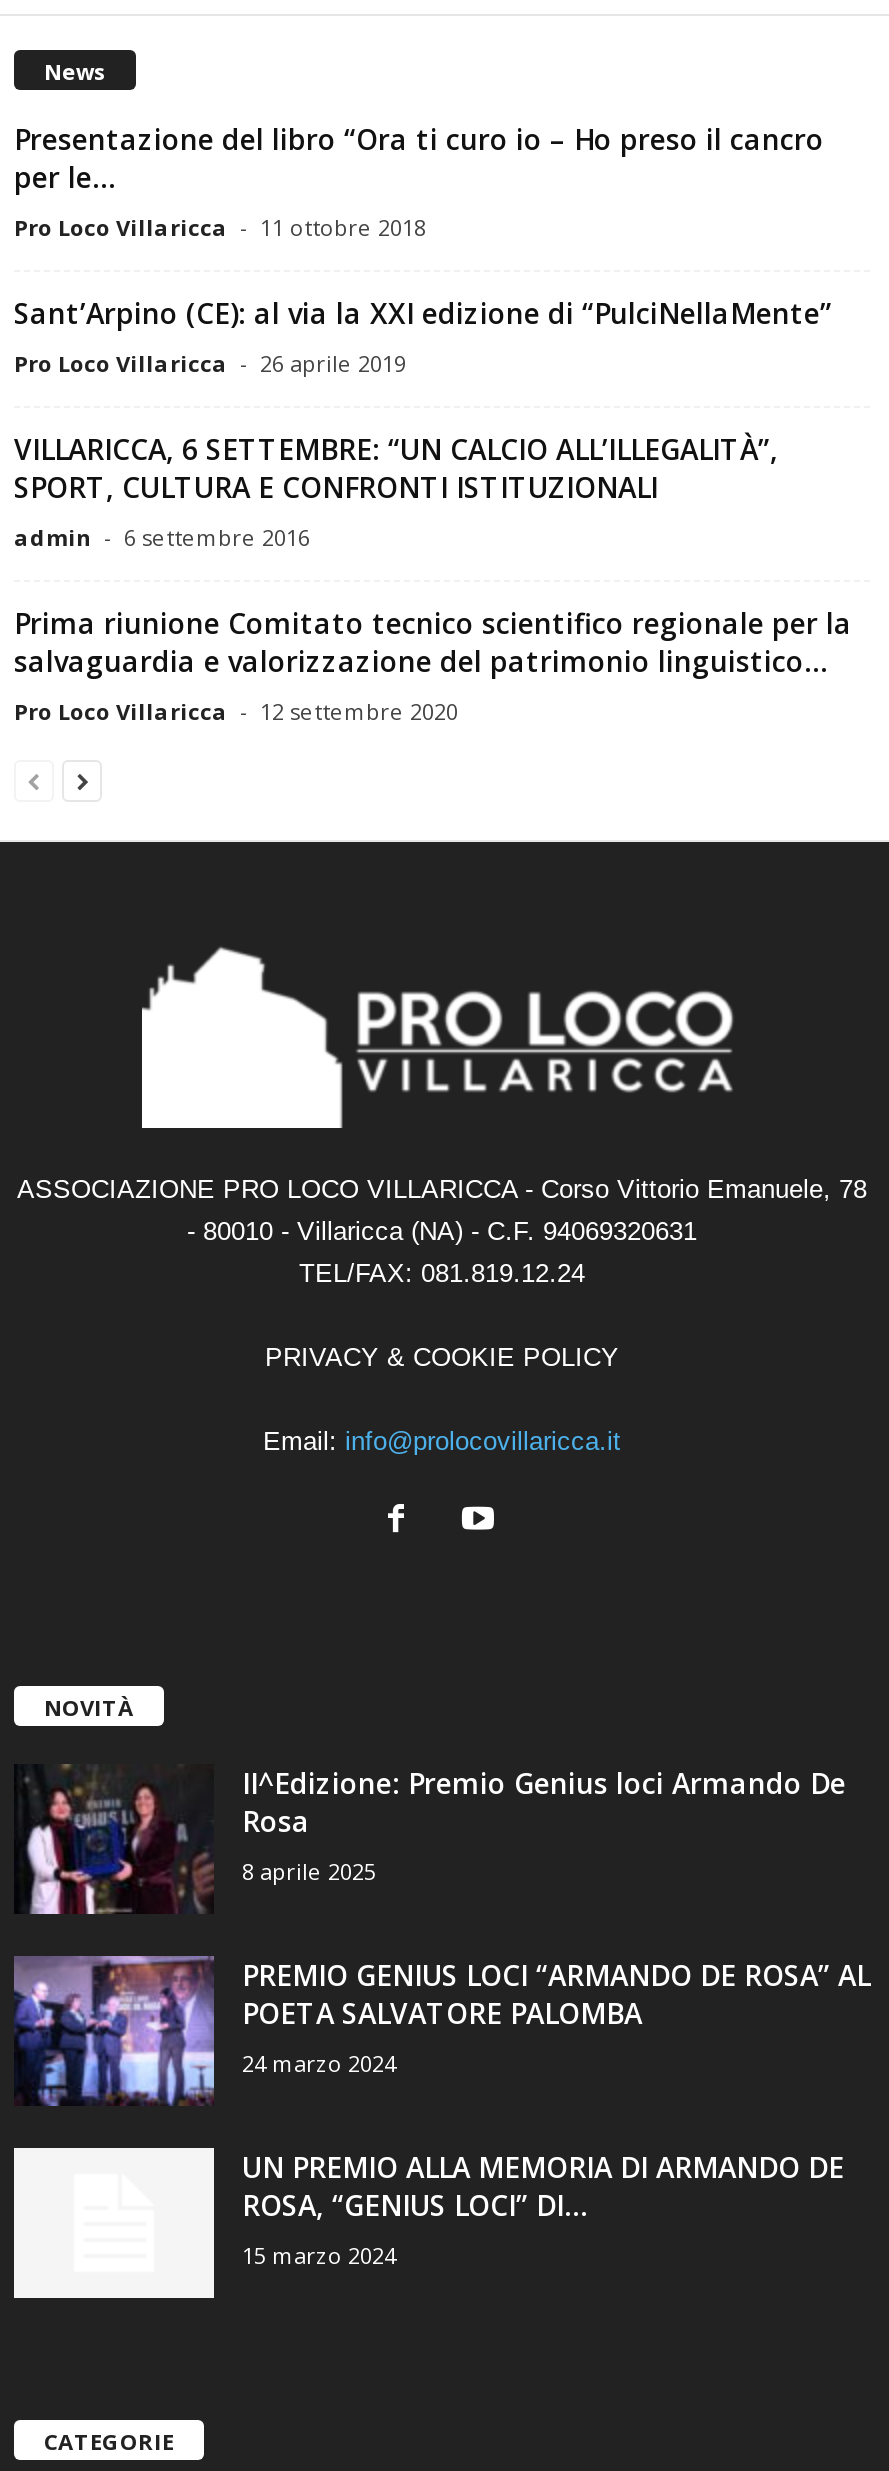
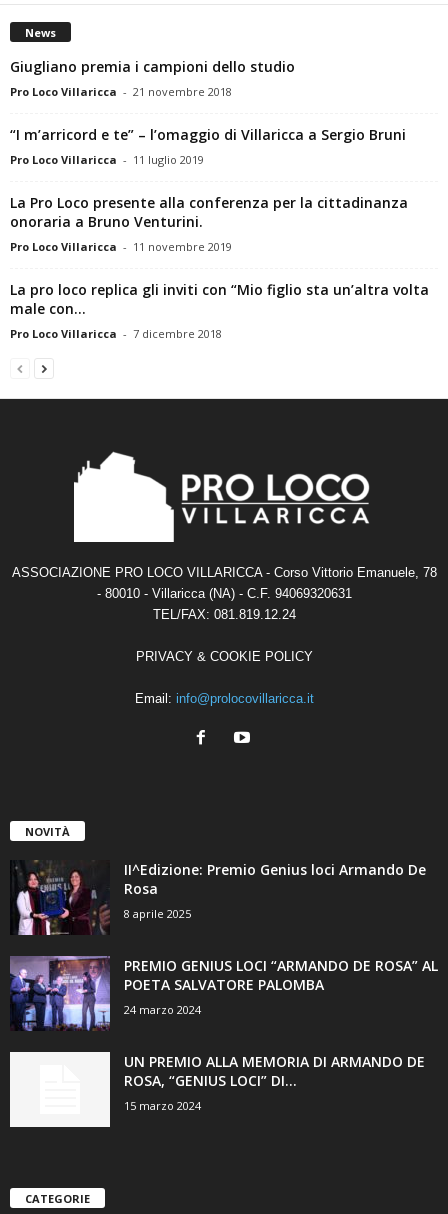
[14,120,824,242] Presentazione del libro “Ora ti curo io – Ho preso il cancro | per le... | Pro Loco Villaricca - 11 ottobre 2018 -> [10,57,295,99] Giugliano premia i campioni dello studio | Pro Loco Villaricca - 21 novembre 2018
[14,294,832,378] Sant’Arpino (CE): al via la XXI edizione di “PulciNellaMente” | Pro Loco Villaricca - 26 aprile 2019 -> [10,125,406,167] “I m’arricord e te” – l’omaggio di Villaricca a Sergio Bruni | Pro Loco Villaricca - 11 luglio 2019
[14,430,778,552] VILLARICCA, 6 SETTEMBRE: “UN CALCIO ALL’ILLEGALITÀ”, | SPORT, CULTURA E CONFRONTI ISTITUZIONALI | admin - 6 settembre 2016 -> [10,193,408,254] La Pro Loco presente alla conferenza per la cittadinanza | onoraria a Bruno Venturini. | Pro Loco Villaricca - 11 novembre 2019
[14,604,852,726] Prima riunione Comitato tecnico scientifico regionale per la | salvaguardia e valorizzazione del patrimonio linguistico... | Pro Loco Villaricca - 12 settembre 2020 -> [10,280,429,341] La pro loco replica gli inviti con “Mio figlio sta un’altra volta | male con... | Pro Loco Villaricca - 7 dicembre 2018

